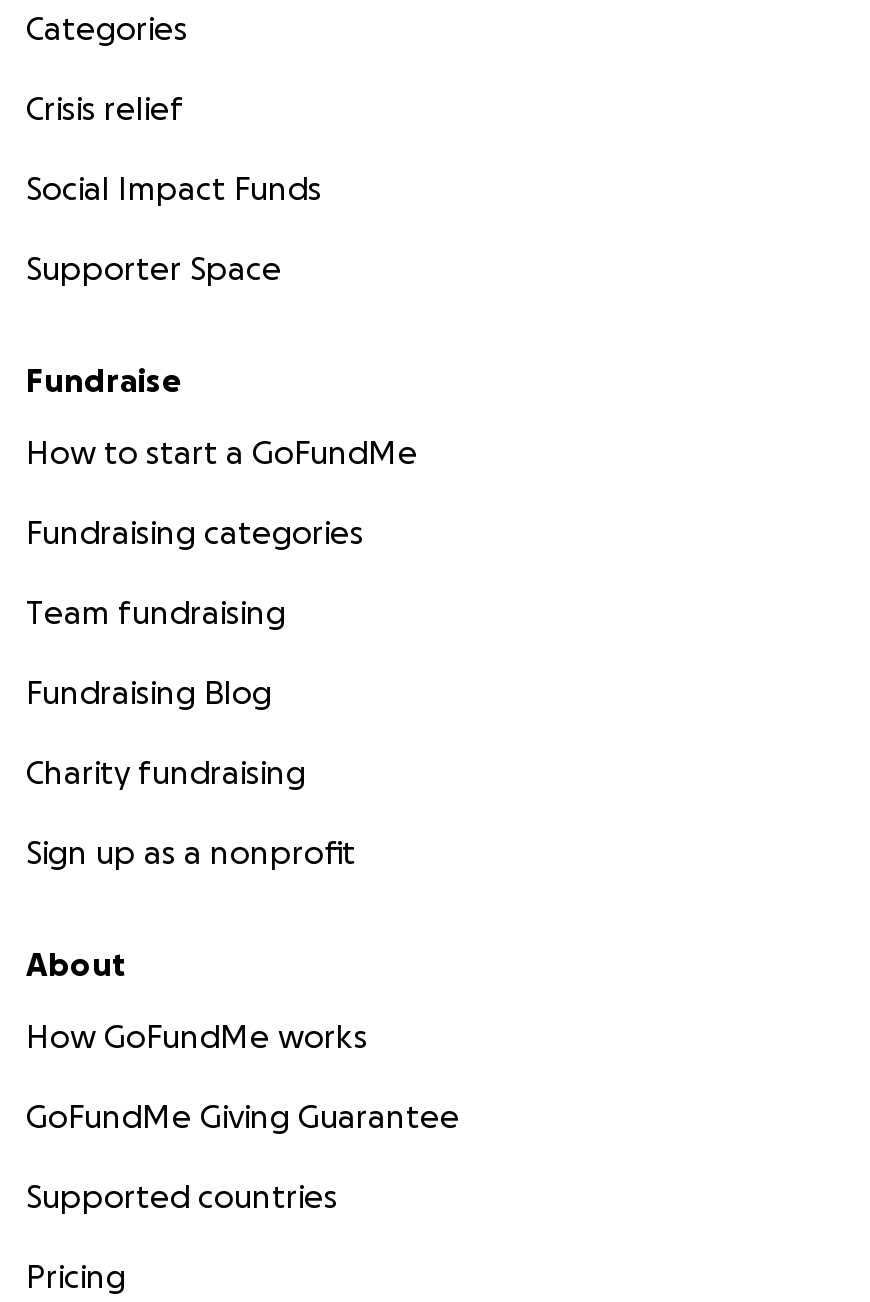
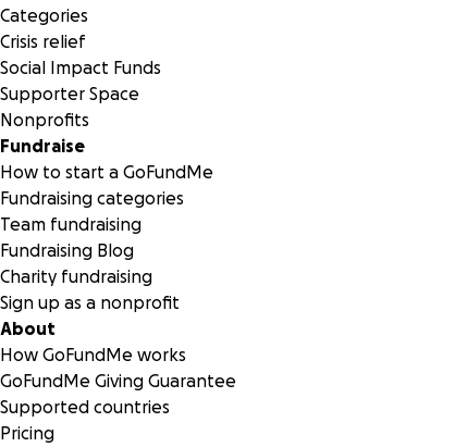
none -> [0,110,89,129] Nonprofits

